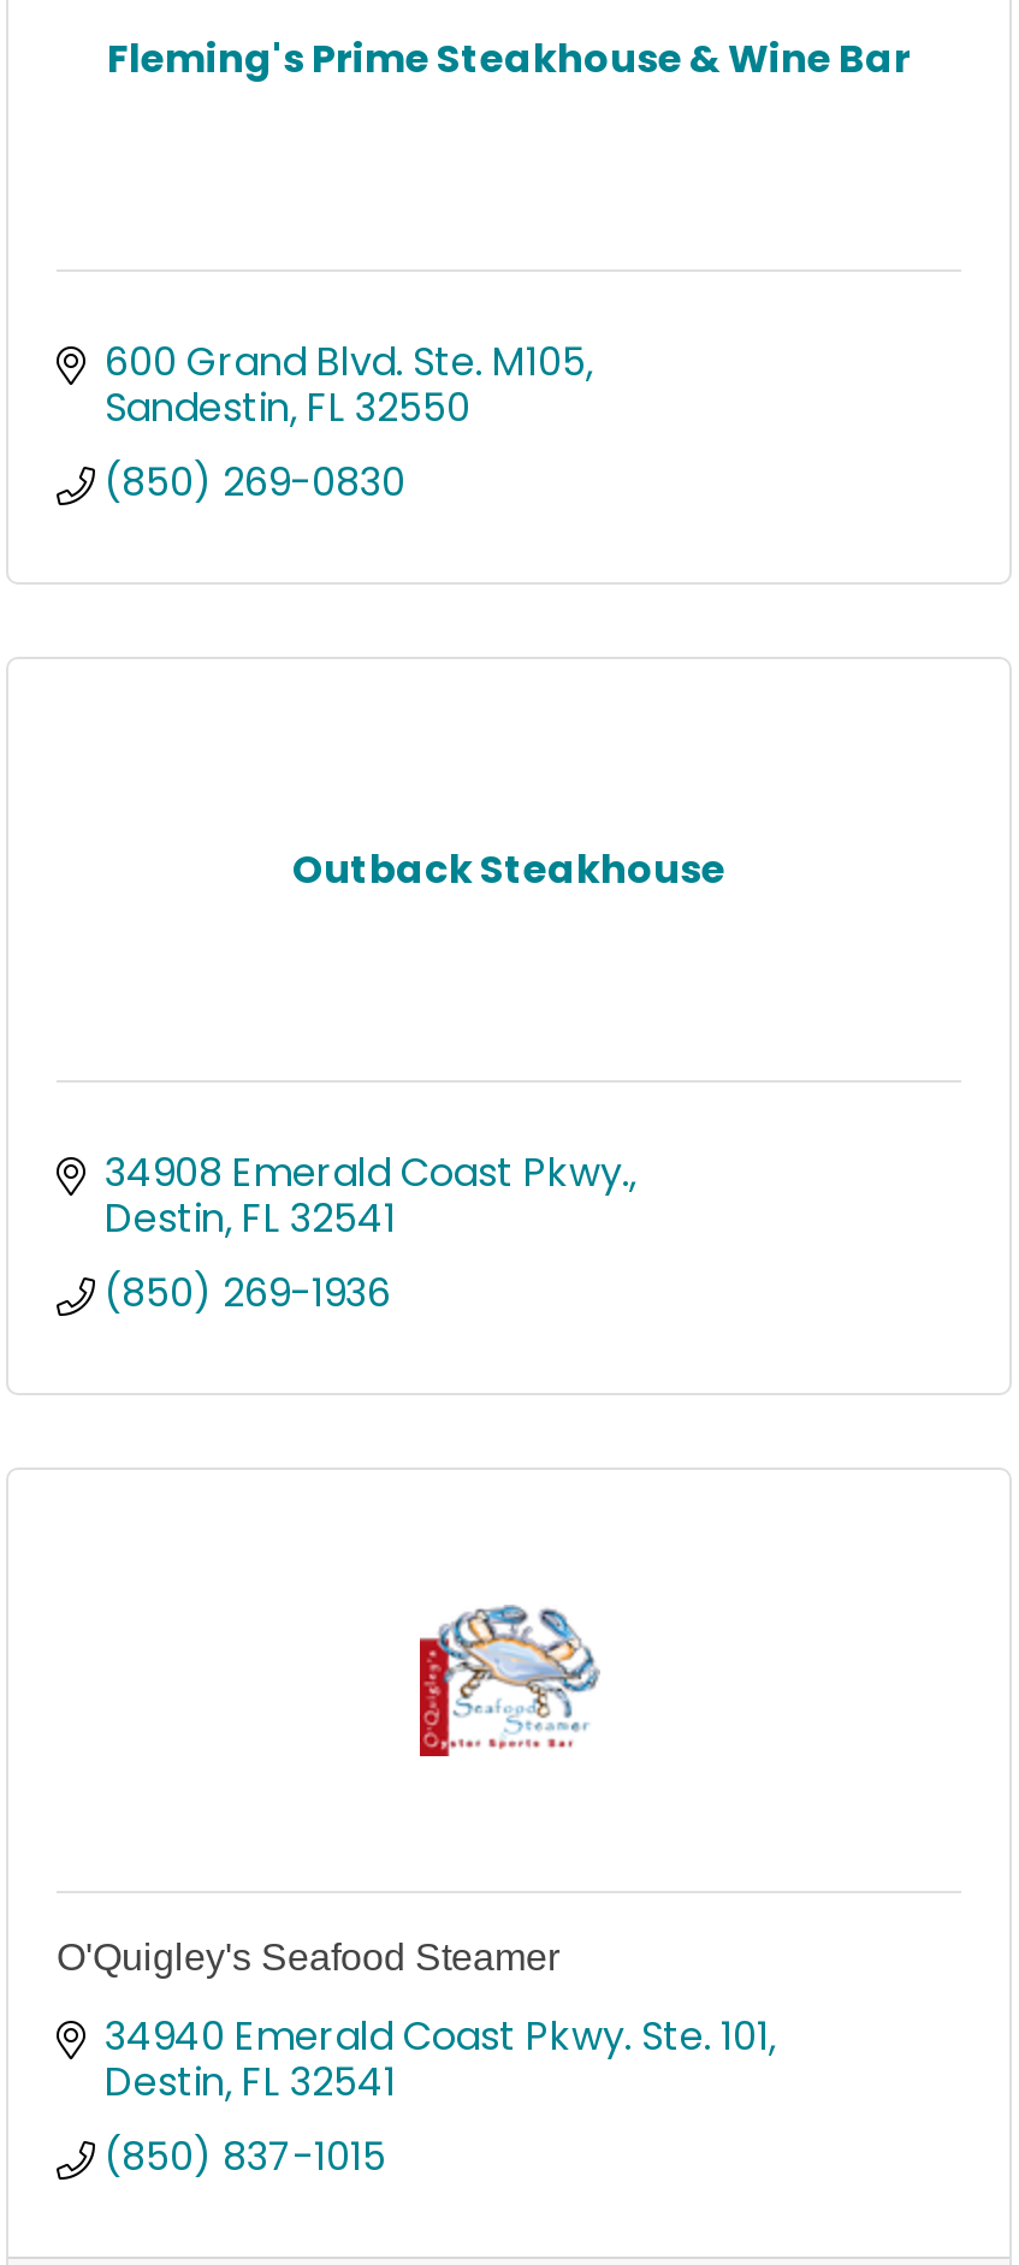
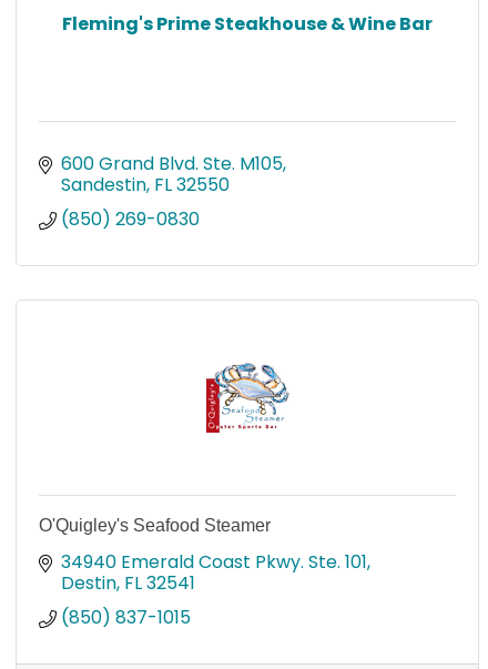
[292,841,725,896] Outback Steakhouse -> none
[105,1144,629,1320] 34908 Emerald Coast Pkwy. | Destin FL 32541 | (850) 269-1936 -> none

